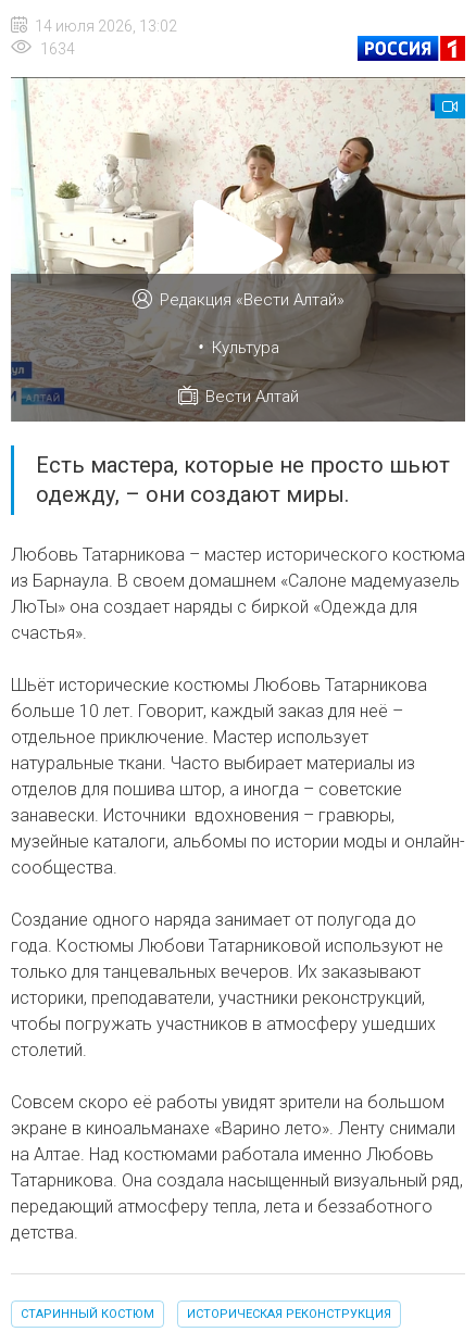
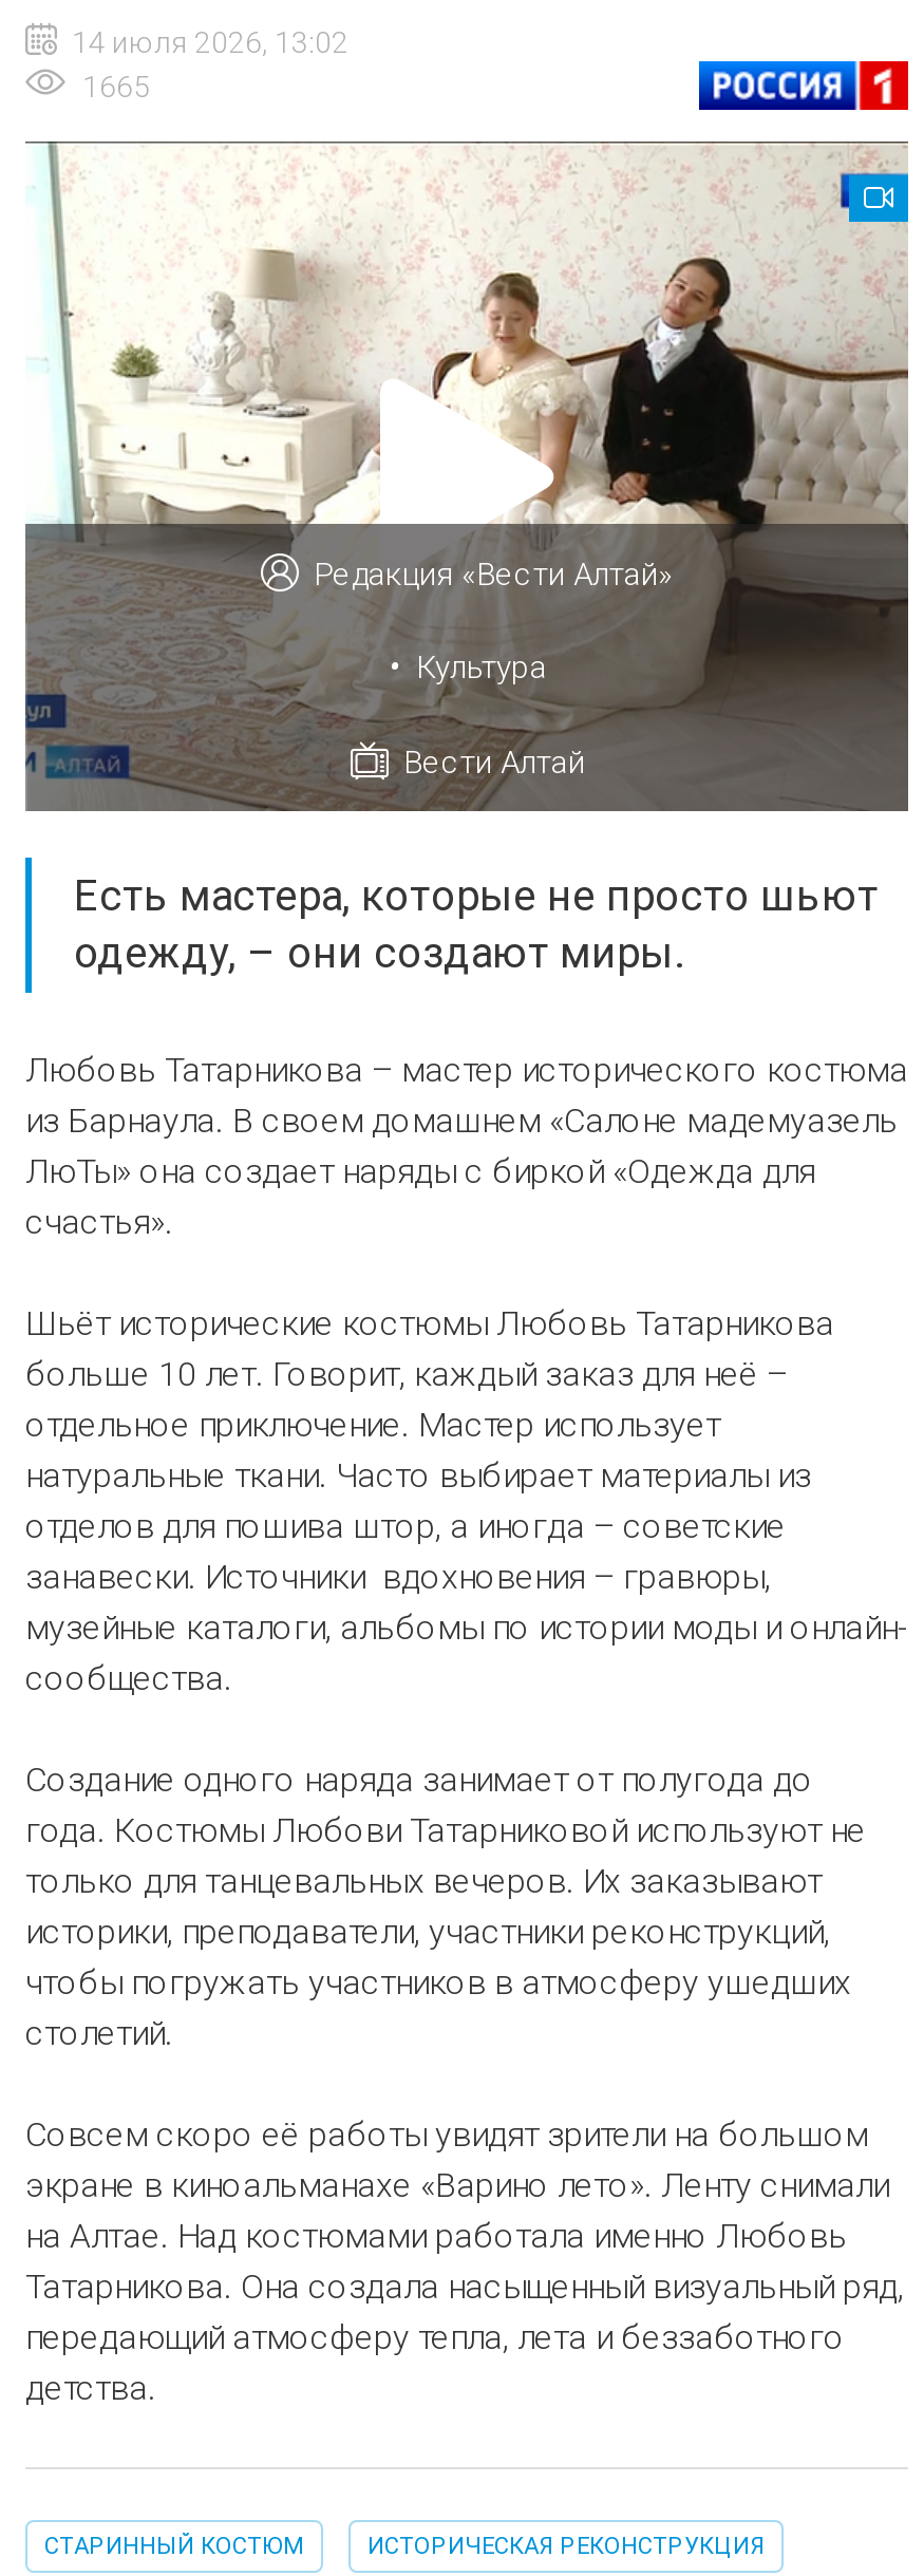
[37,40,75,58] 1634 -> [76,70,150,104] 1665

